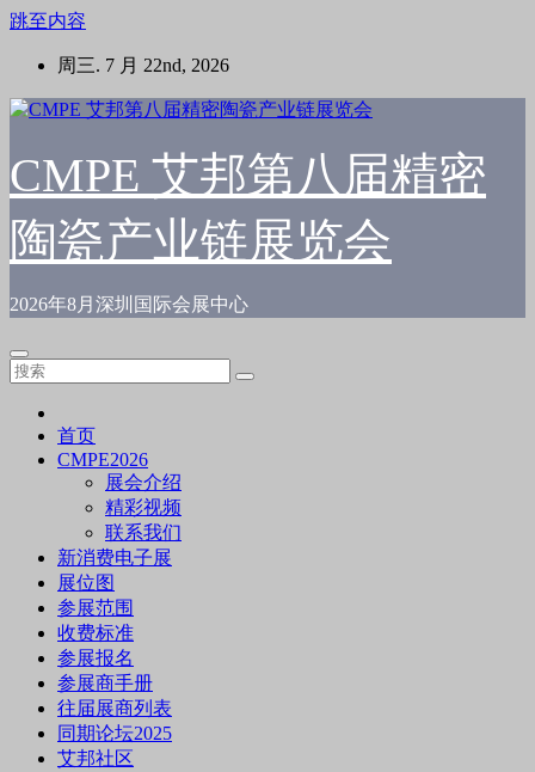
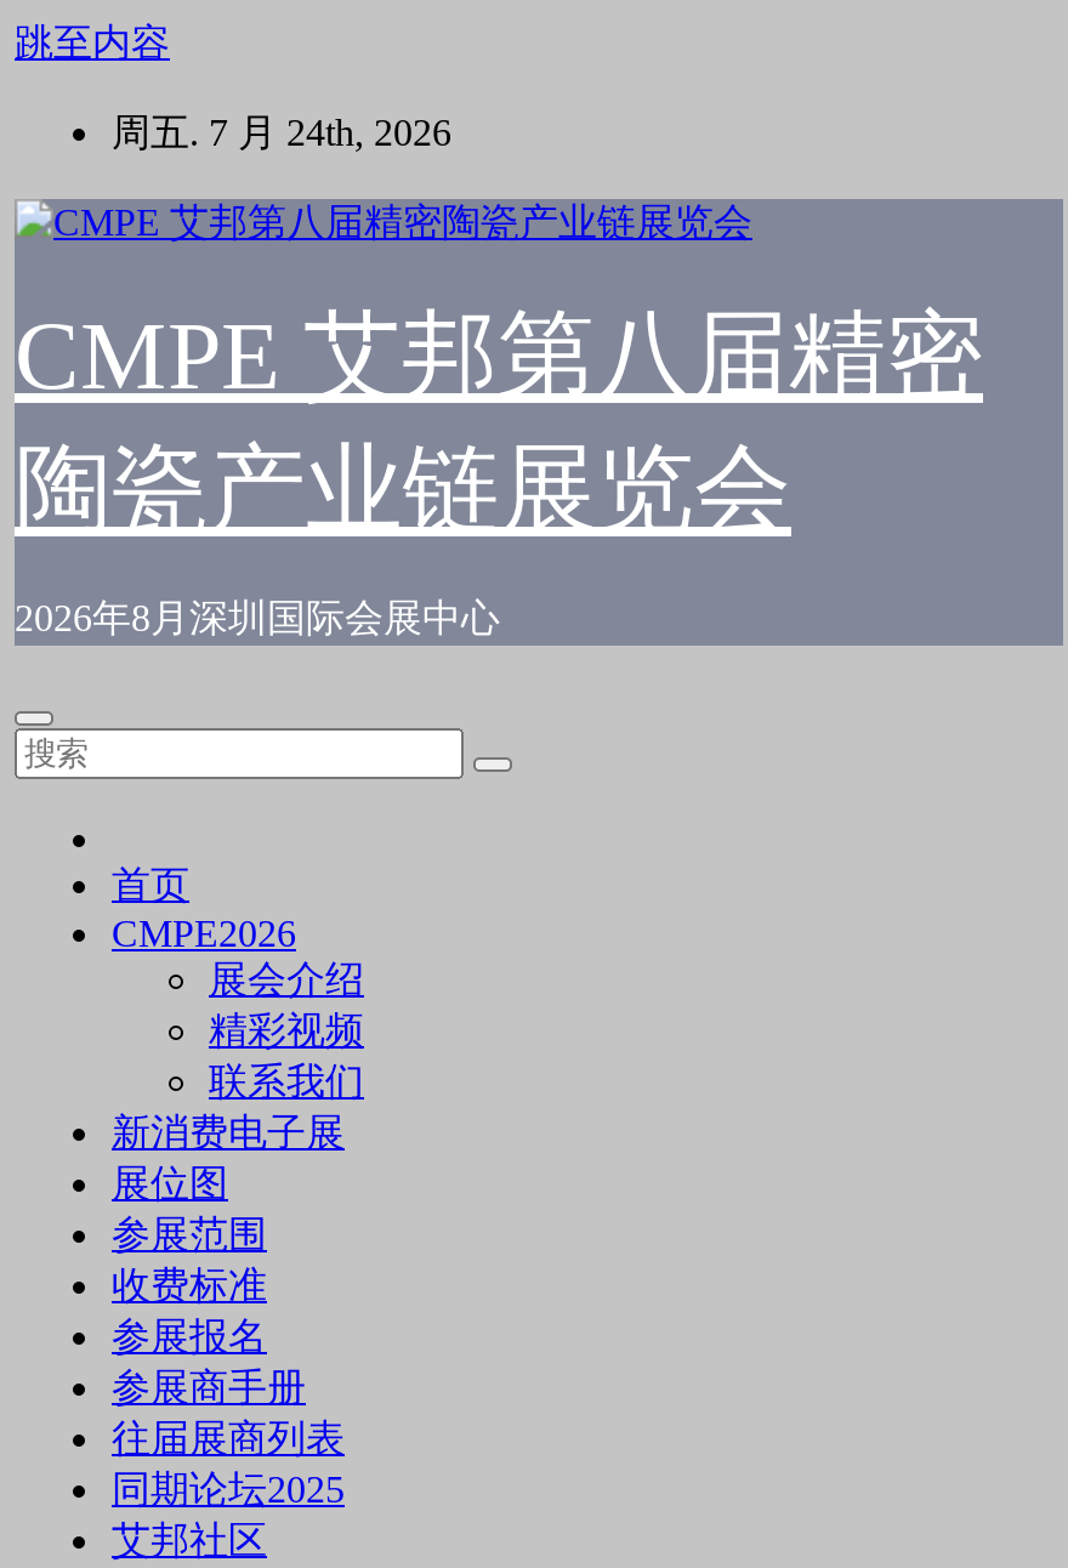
[57,55,229,75] 周三. 7 月 22nd, 2026 -> [112,112,451,153] 周五. 7 月 24th, 2026

